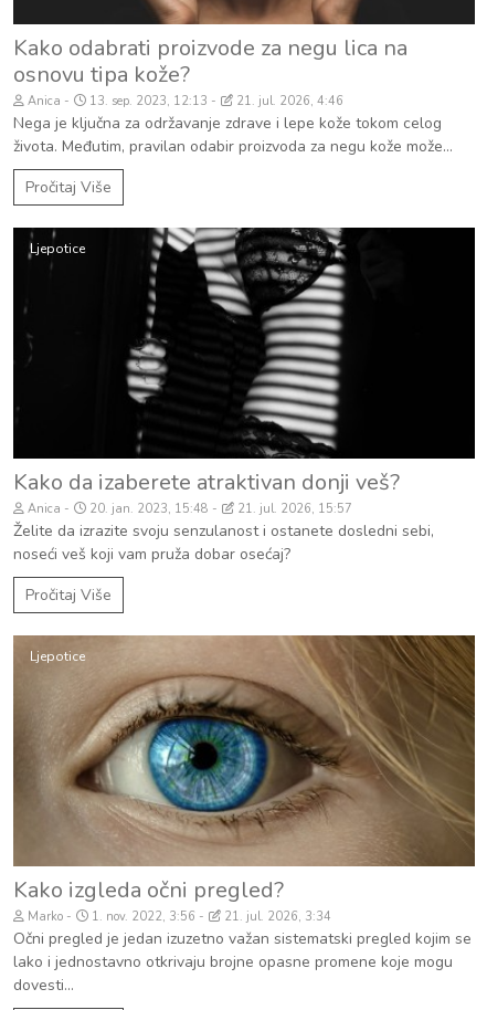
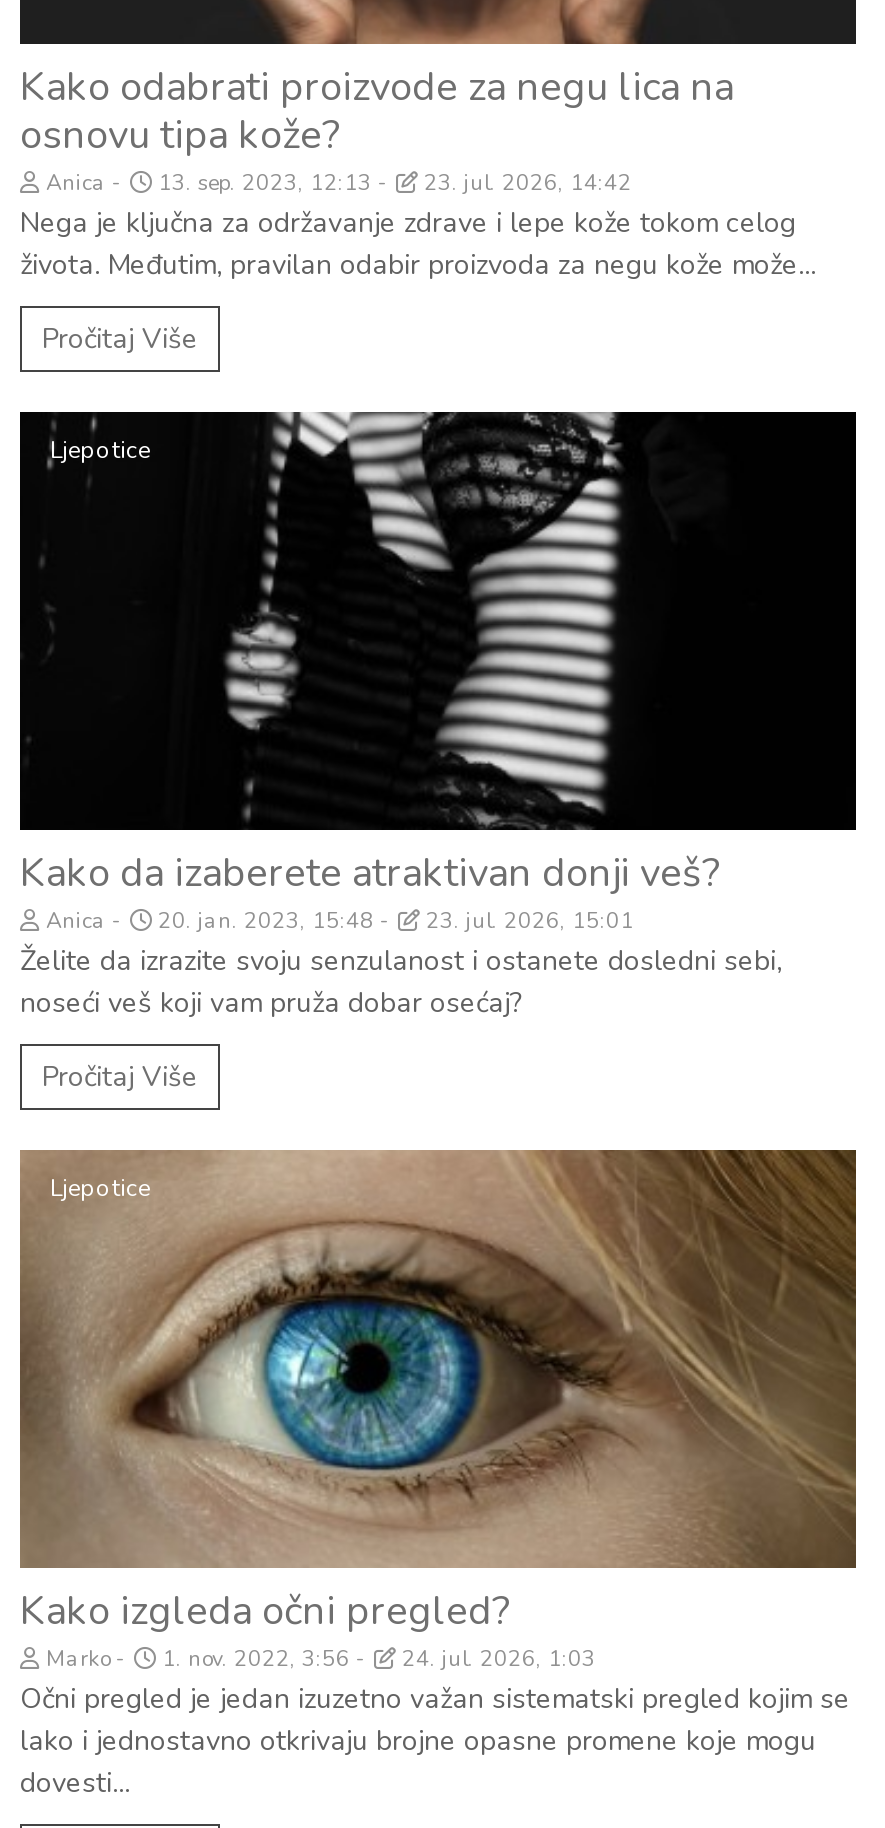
[24,93,347,110] Anica 13. sep. 2023, 12:13 21. jul. 2026, 4:46 -> [40,168,638,198] Anica 13. sep. 2023, 12:13 23. jul. 2026, 14:42
[24,501,356,517] Anica 20. jan. 2023, 15:48 21. jul. 2026, 15:57 -> [40,906,640,936] Anica 20. jan. 2023, 15:48 23. jul. 2026, 15:01
[24,908,335,925] Marko 1. nov. 2022, 3:56 21. jul. 2026, 3:34 -> [40,1644,602,1674] Marko 1. nov. 2022, 3:56 24. jul. 2026, 1:03

